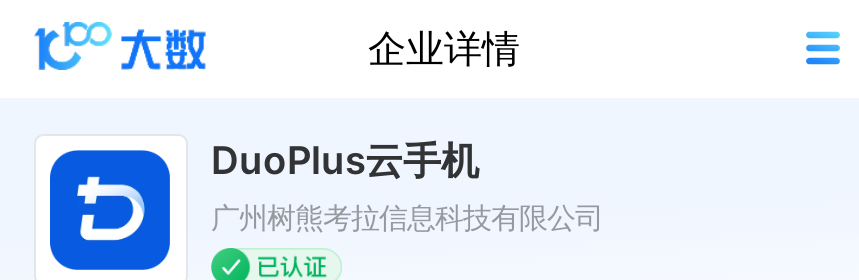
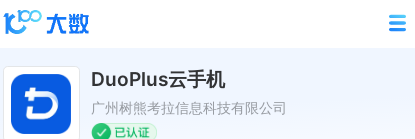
[368,24,520,72] 企业详情 -> none

